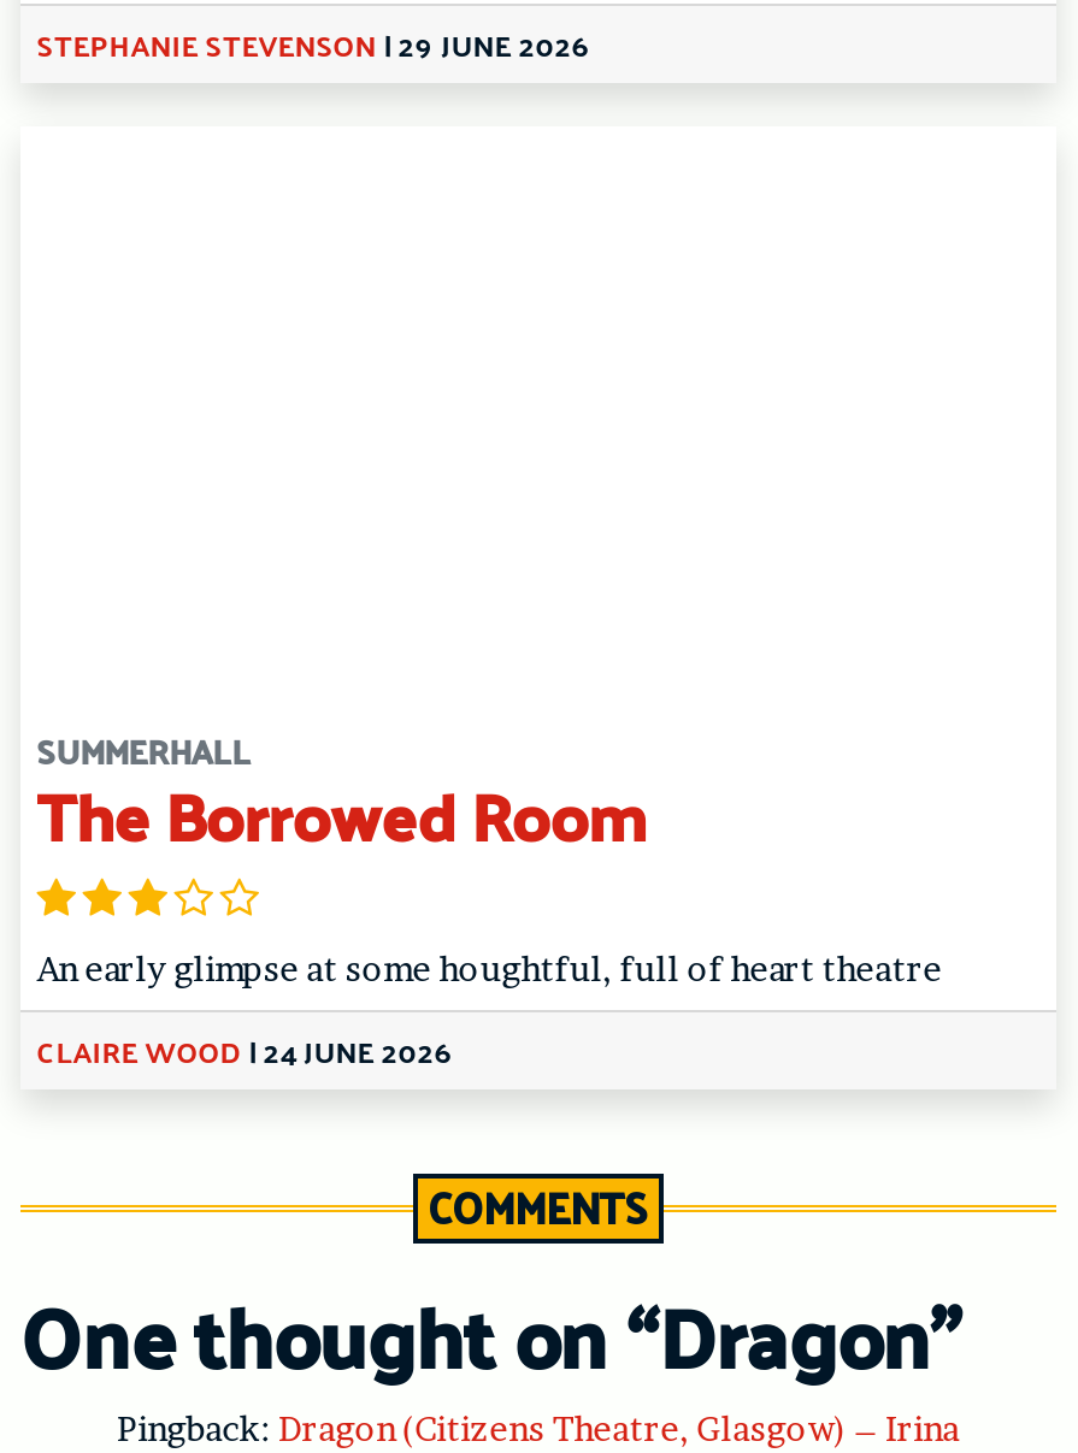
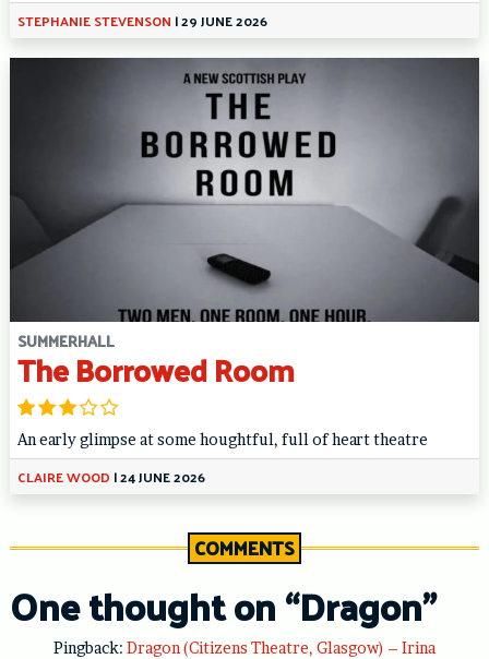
none -> [9,57,480,323] [image]

